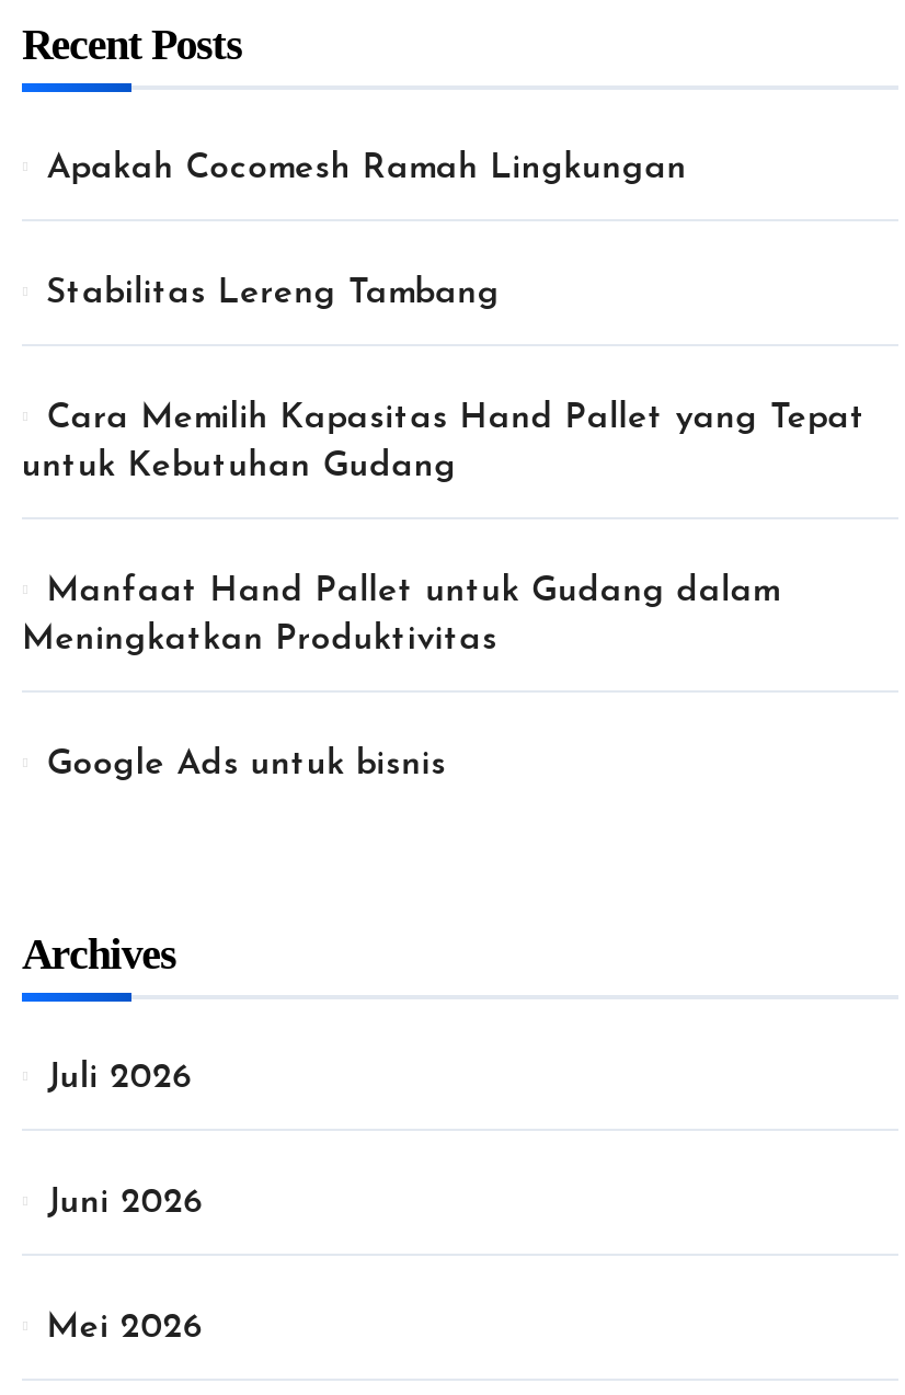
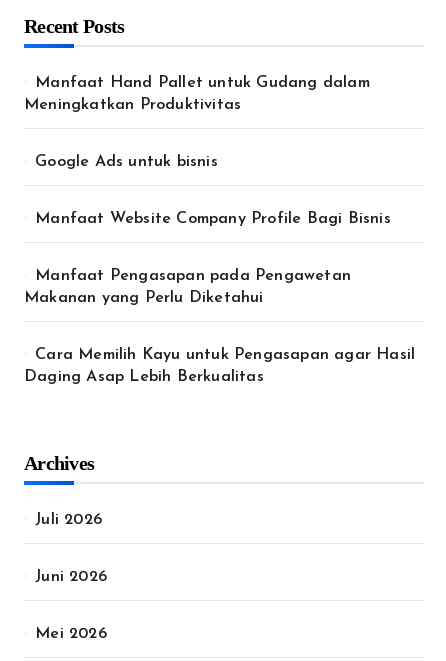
[46,151,687,186] Apakah Cocomesh Ramah Lingkungan -> none
[46,276,500,311] Stabilitas Lereng Tambang -> none
[22,401,866,484] Cara Memilih Kapasitas Hand Pallet yang Tepat | untuk Kebutuhan Gudang -> none
moved [22,574,780,782] -> [24,75,370,170]: Manfaat Hand Pallet untuk Gudang dalam | Meningkatkan Produktivitas | Google Ads untuk bisnis
none -> [24,268,351,306] Manfaat Pengasapan pada Pengawetan | Makanan yang Perlu Diketahui
none -> [24,347,415,385] Cara Memilih Kayu untuk Pengasapan agar Hasil | Daging Asap Lebih Berkualitas
none -> [35,211,391,227] Manfaat Website Company Profile Bagi Bisnis

